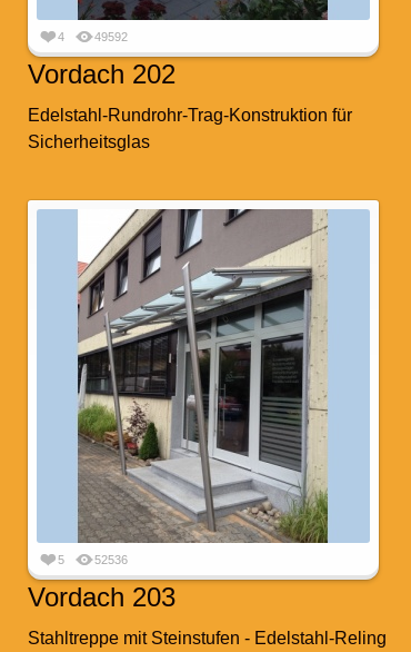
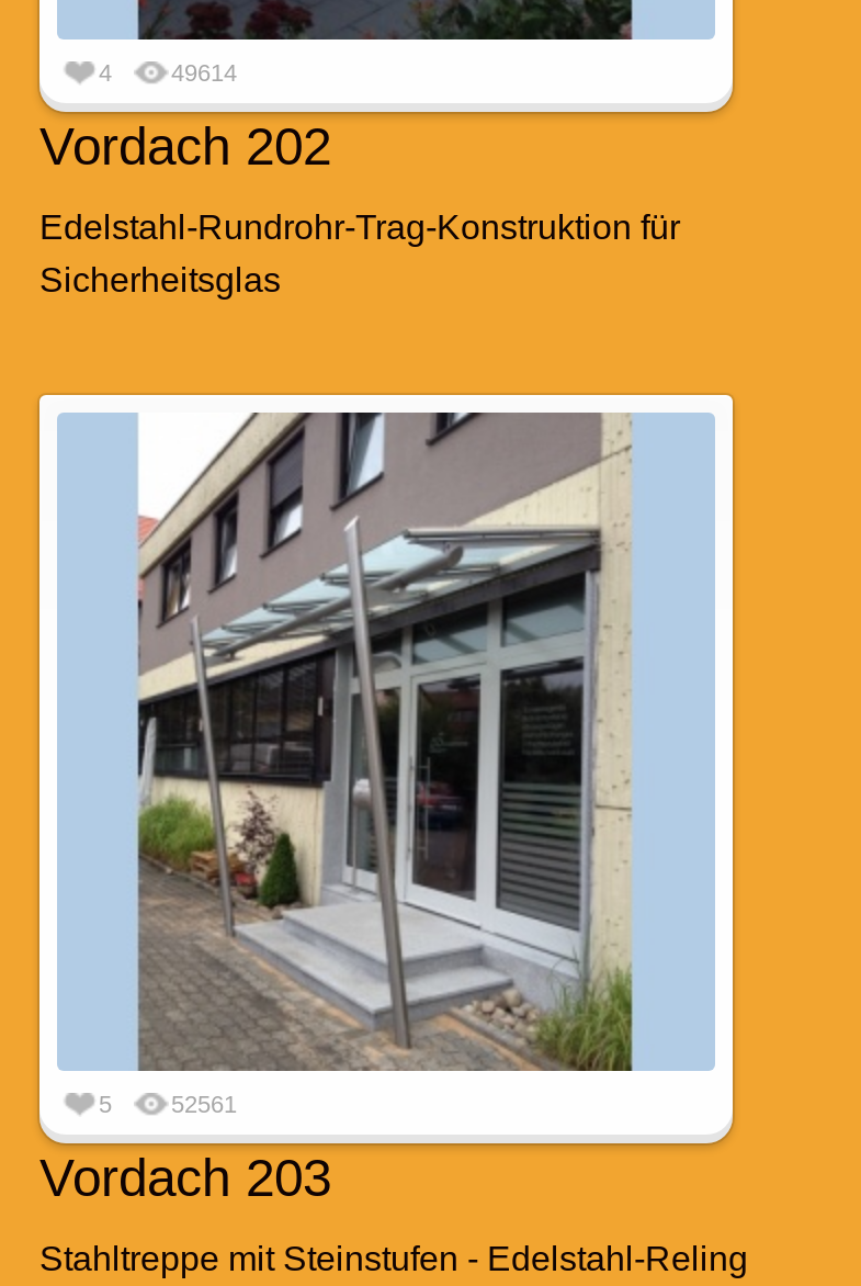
[94,30,128,43] 49592 -> [171,59,237,85] 49614
[94,553,128,566] 52536 -> [171,1090,237,1116] 52561

